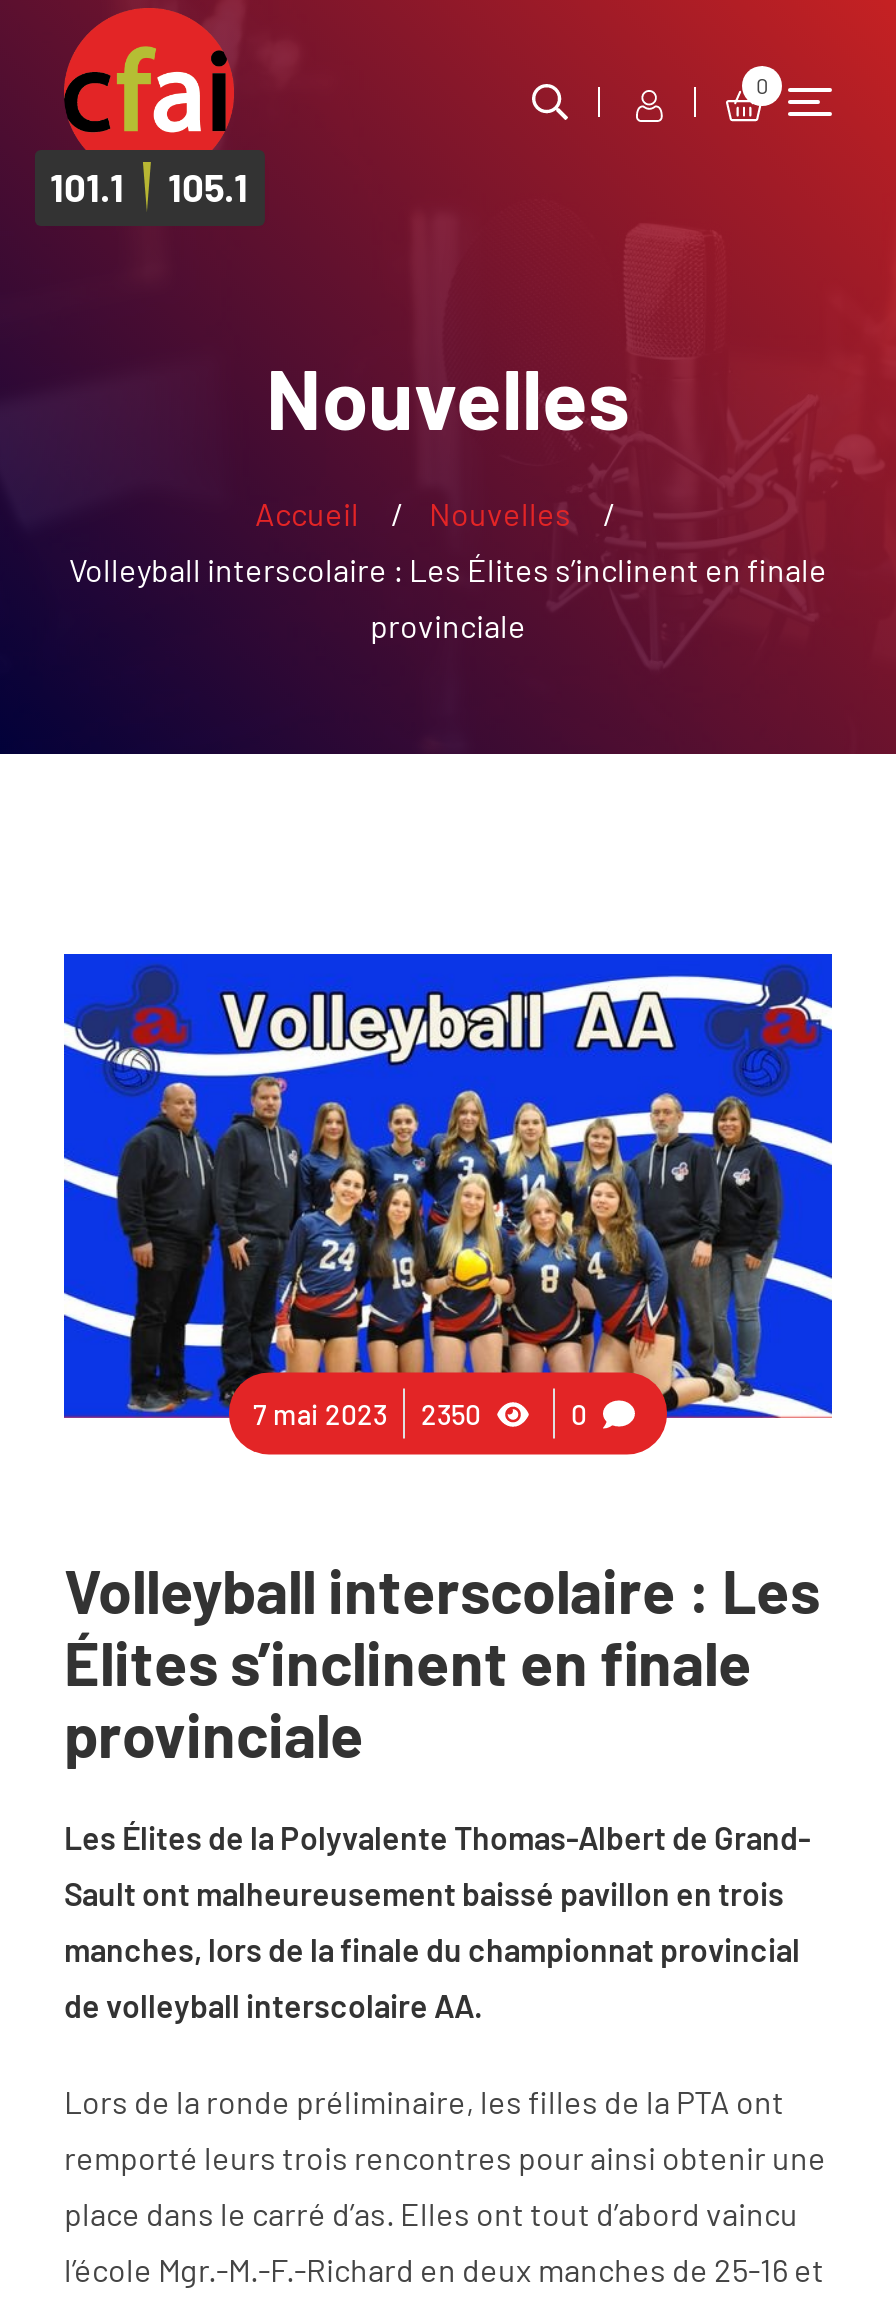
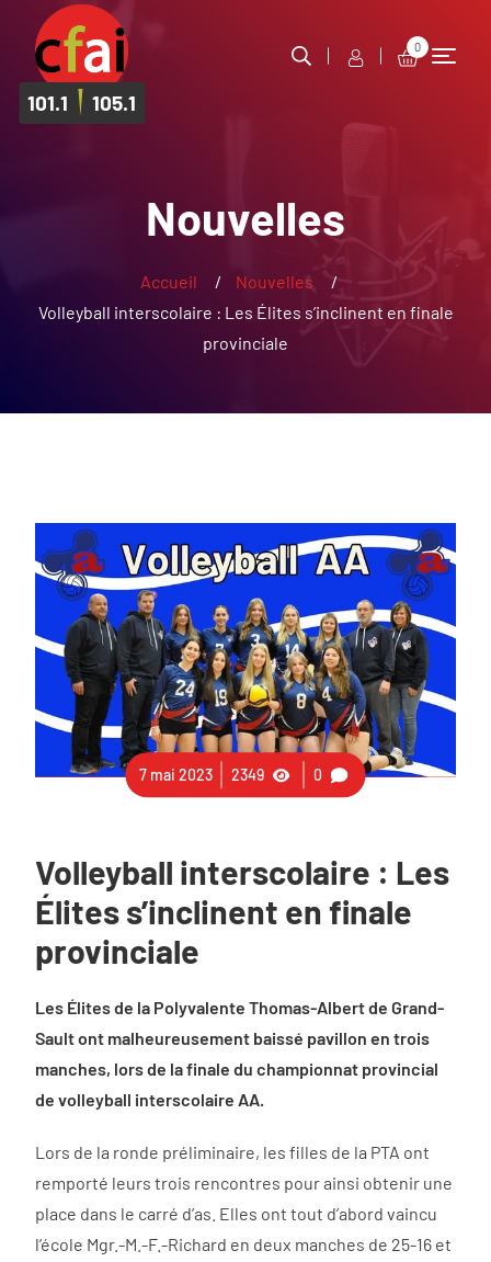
[253,1397,481,1431] 7 mai 2023 2350 -> [139,766,264,785] 7 mai 2023 2349

